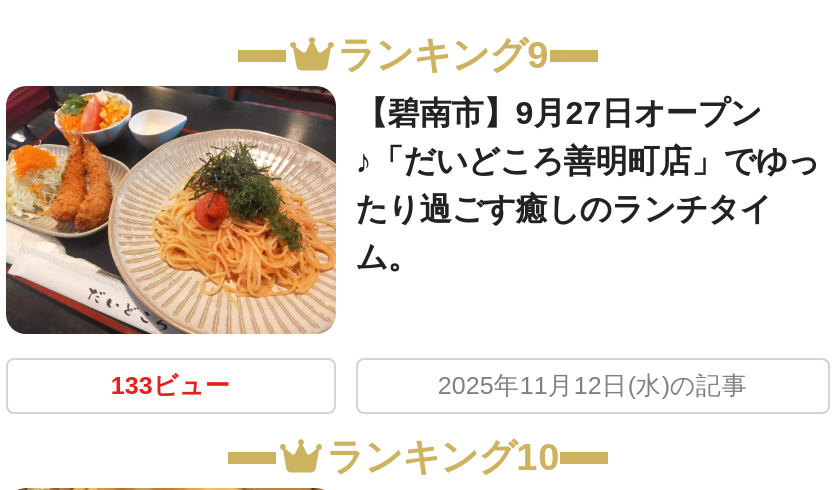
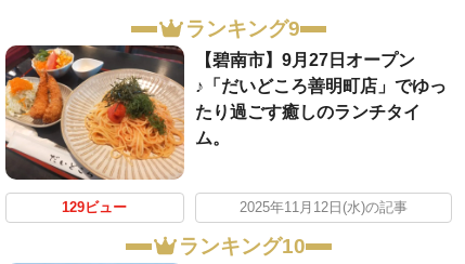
[111,371,231,399] 133ビュー -> [62,200,127,215] 129ビュー

